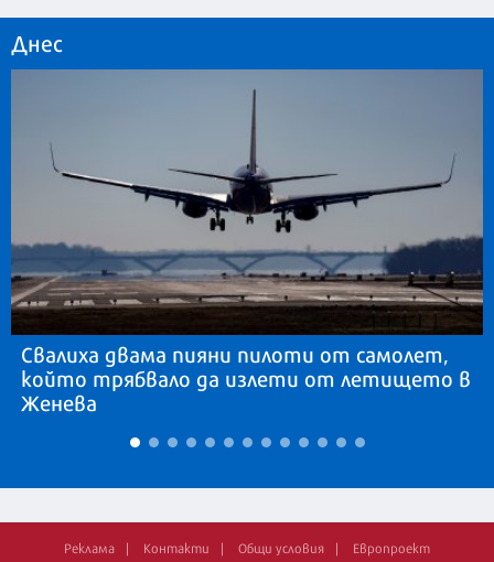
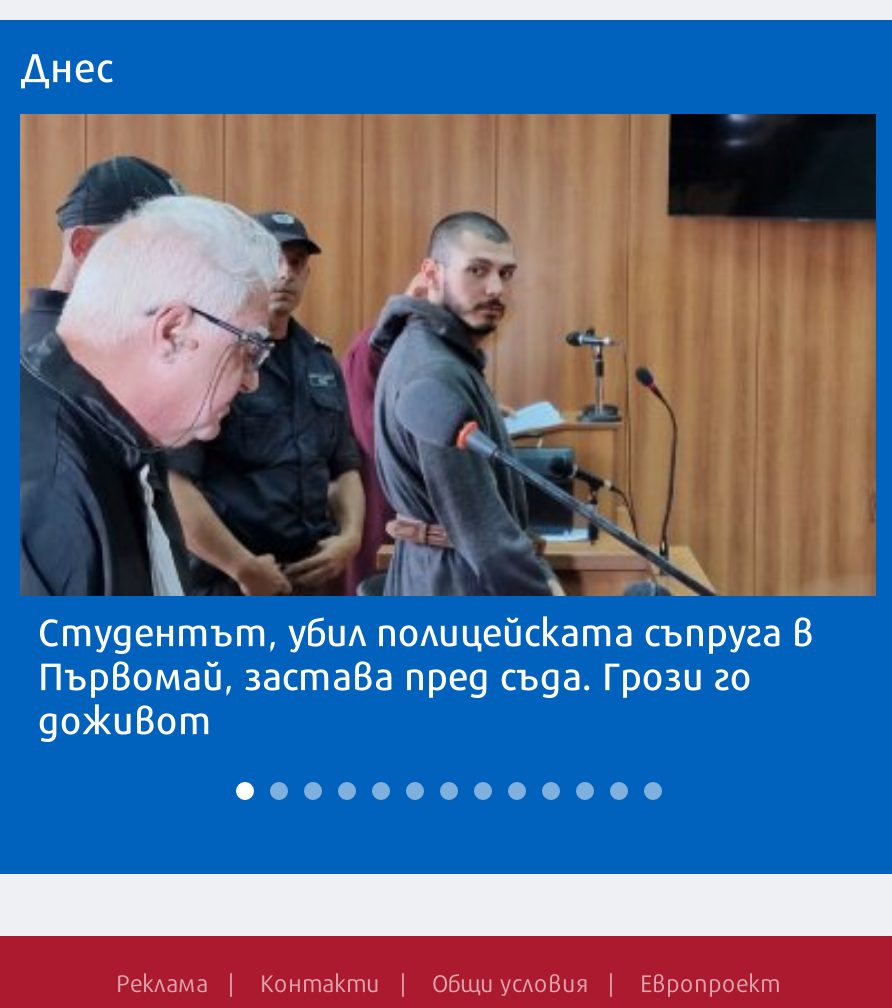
[10,68,484,417] [image] | Свалиха двама пияни пилоти от самолет, | който трябвало да излети от летището в | Женева -> [20,112,878,745] [image] | Студентът, убил полицейската съпруга в | Първомай, застава пред съда. Грози го | доживот

